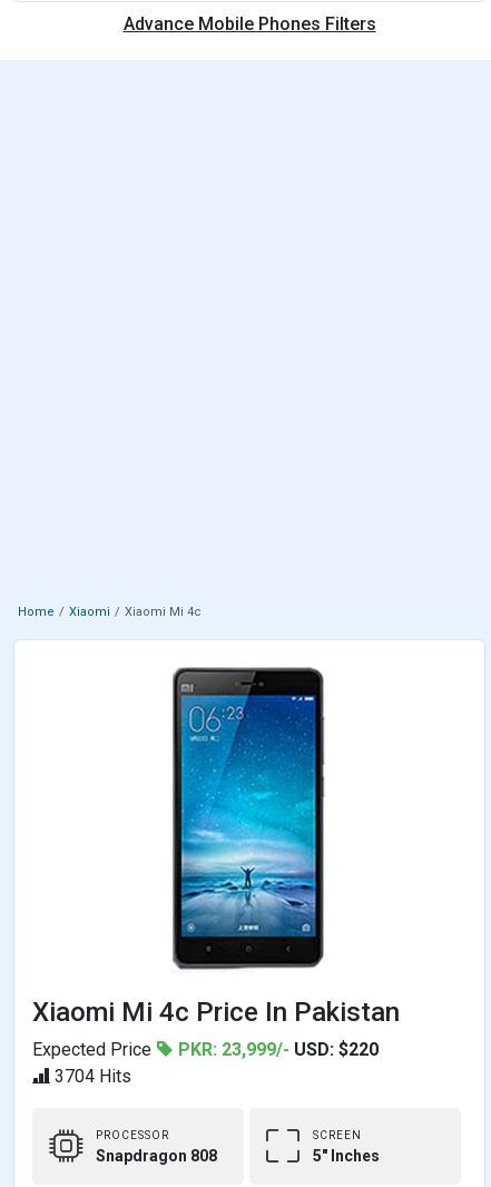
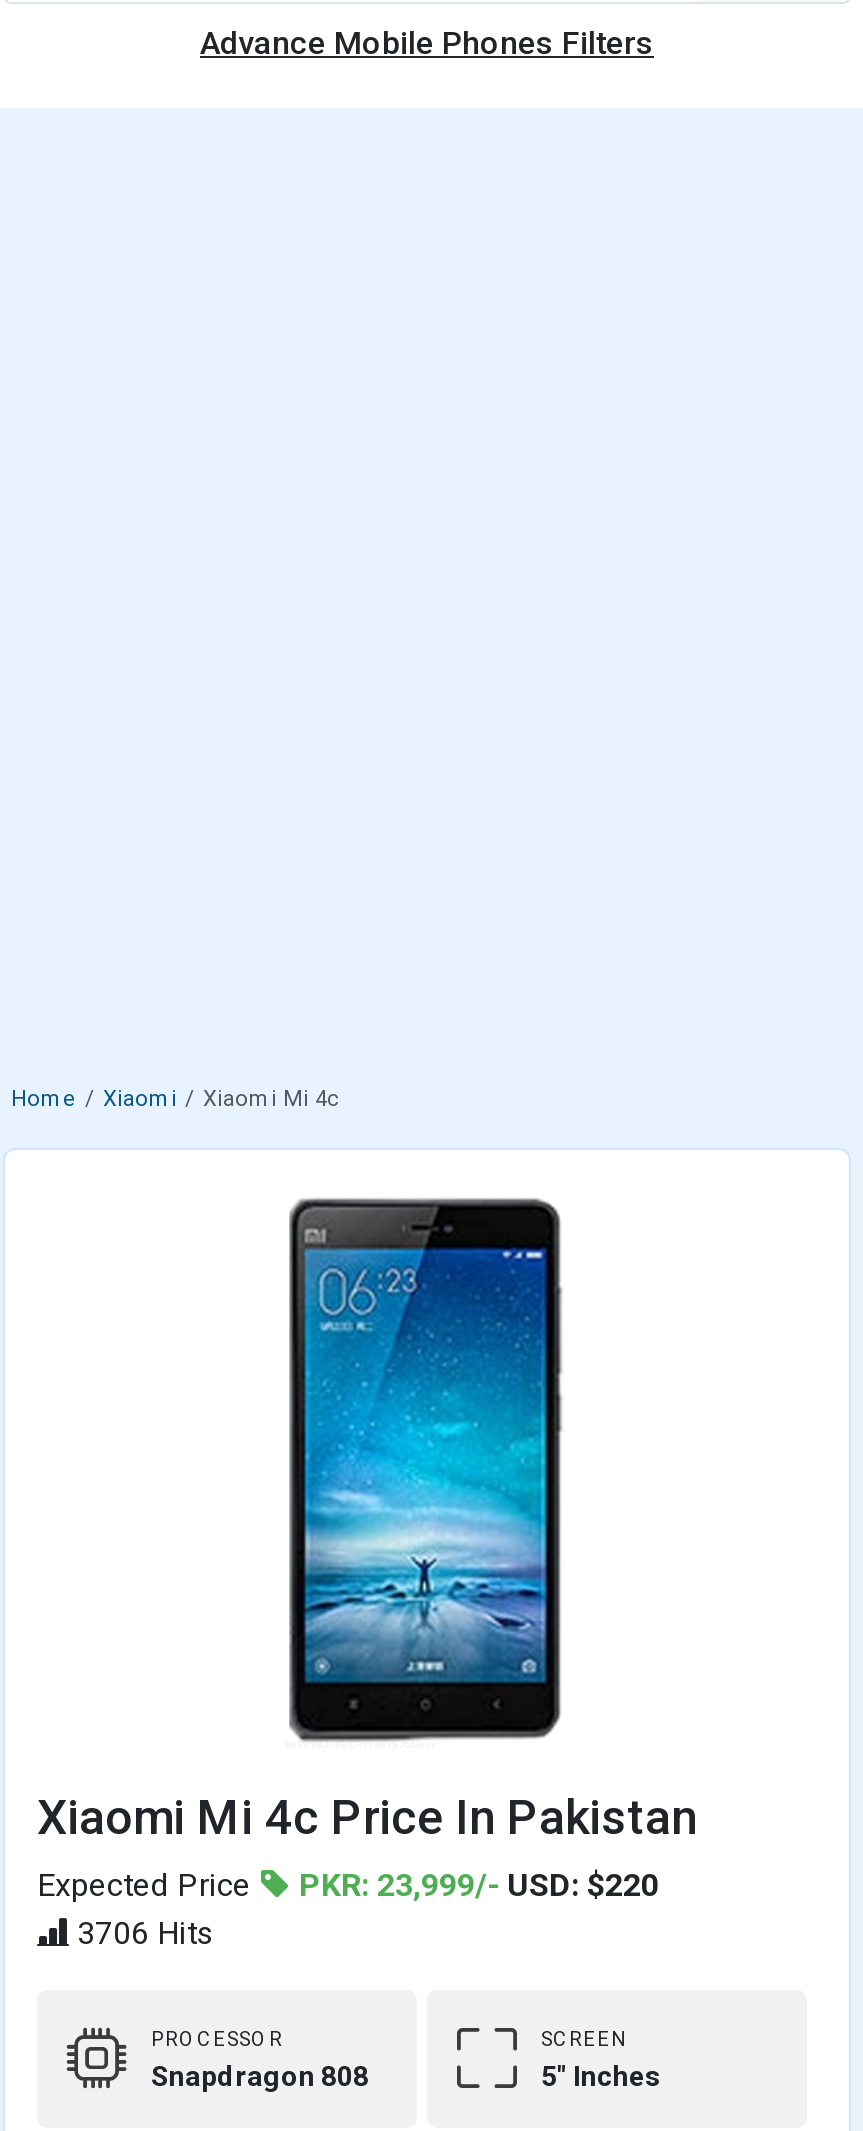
[50,1065,131,1086] 3704 Hits -> [69,1913,215,1951] 3706 Hits

